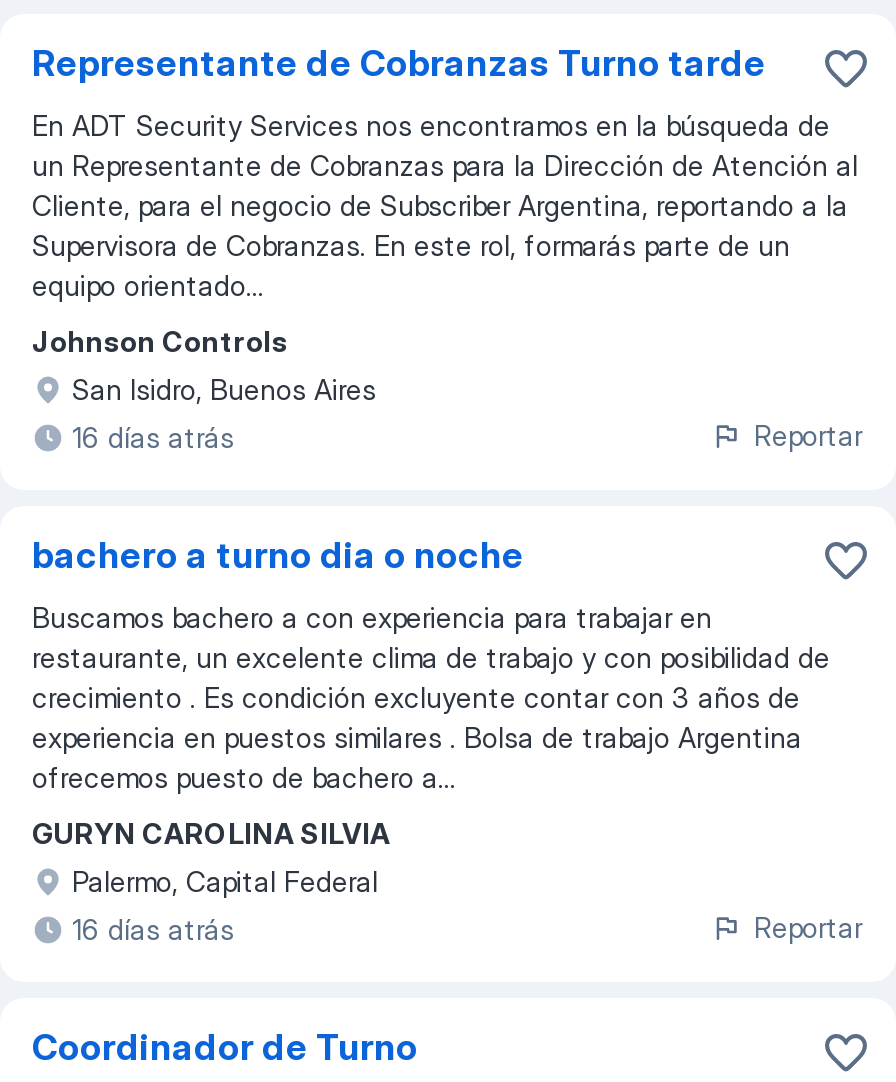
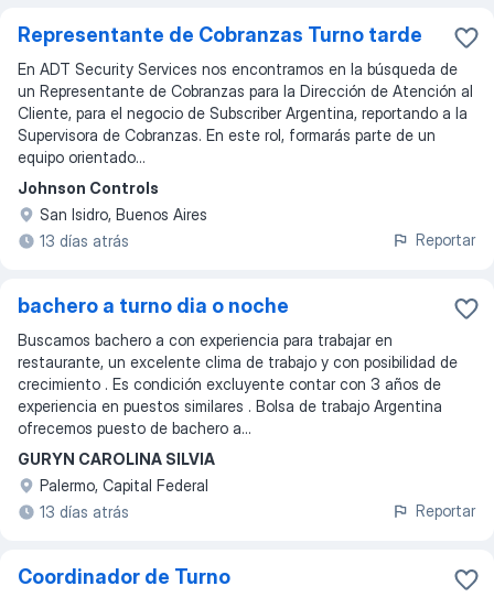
[72,420,234,454] 16 días atrás -> [40,231,129,250] 13 días atrás
[72,912,234,946] 16 días atrás -> [40,502,129,521] 13 días atrás

